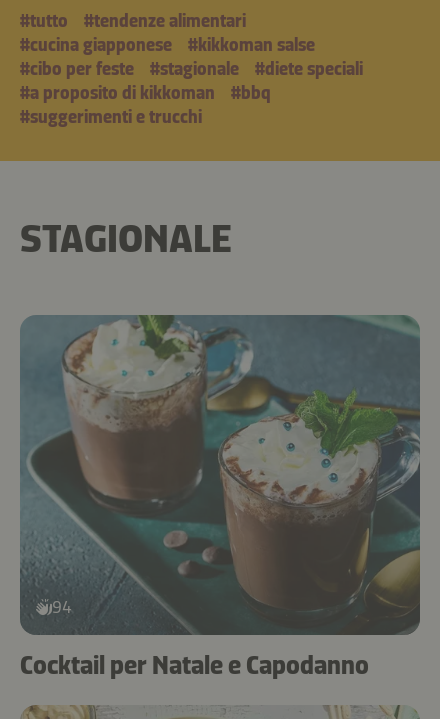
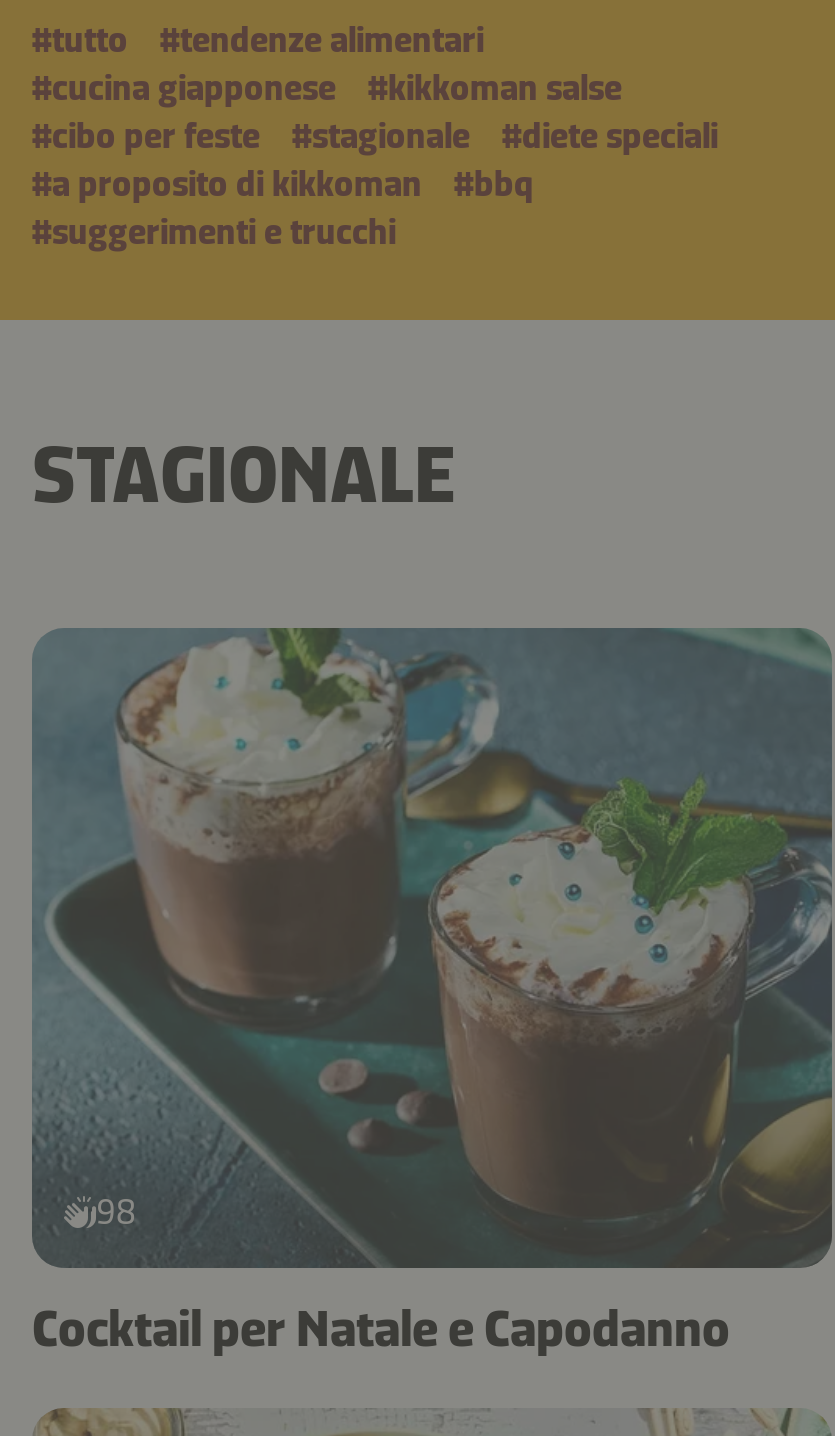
[52,596,72,618] 94 -> [96,1190,136,1234] 98

